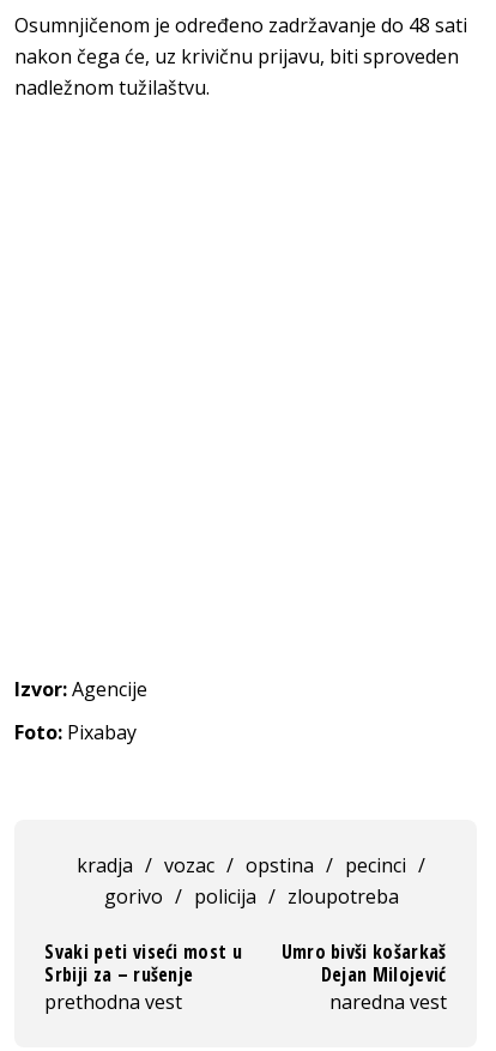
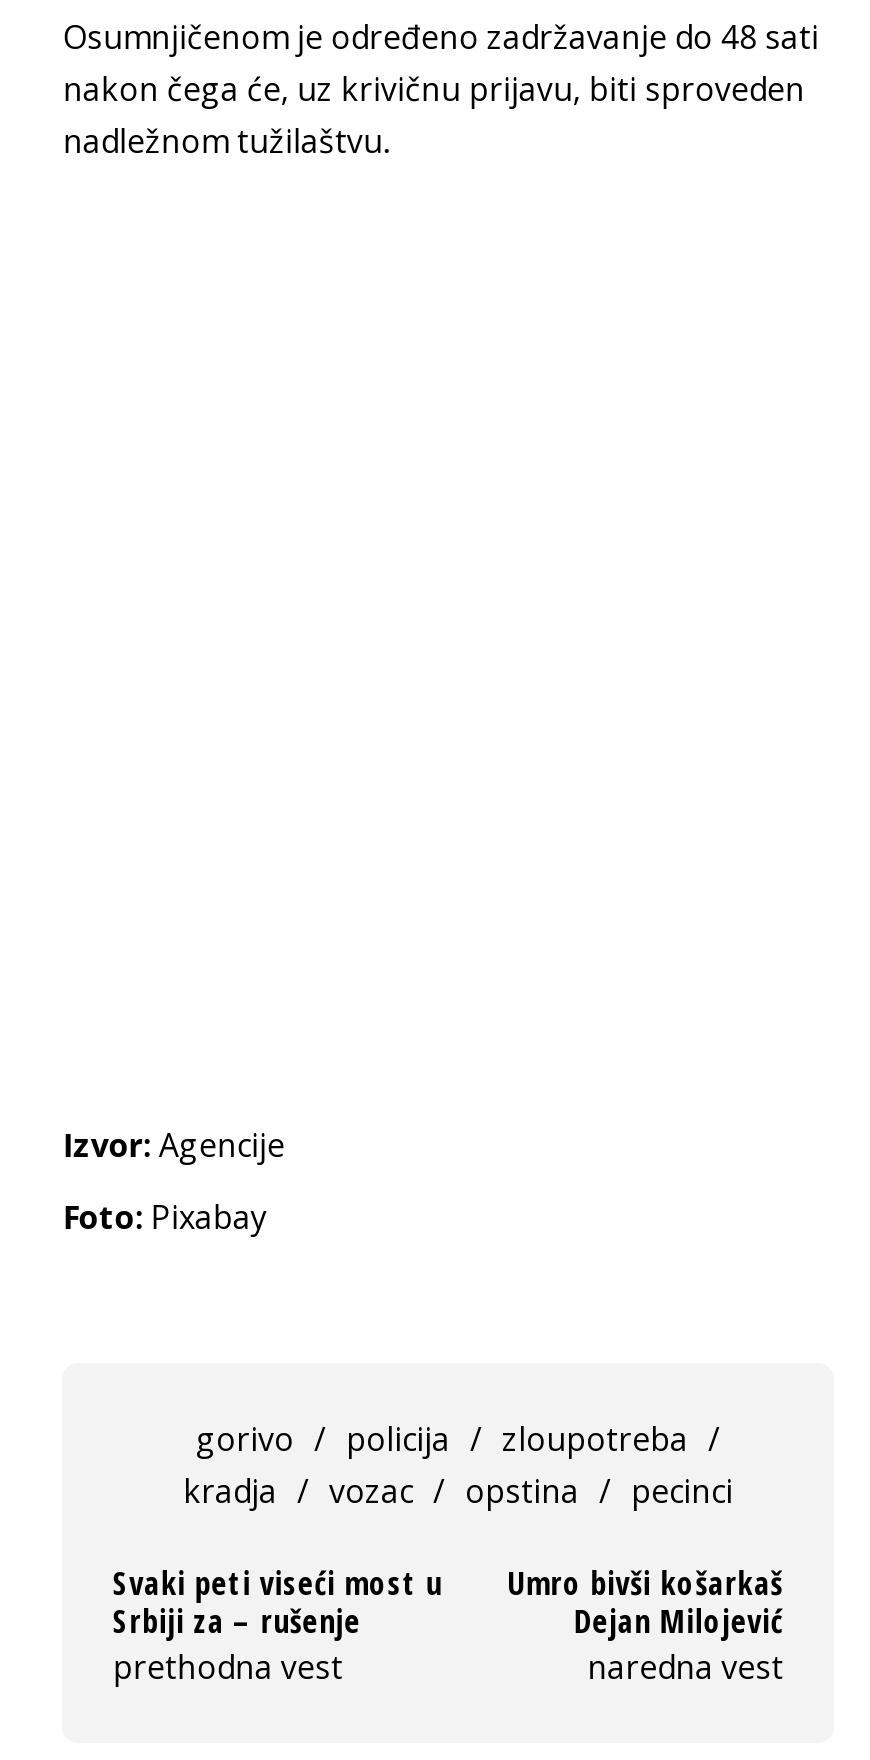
[77,853,426,910] kradja / vozac / opstina / pecinci / | gorivo / policija / zloupotreba -> [183,1418,733,1514] gorivo / policija / zloupotreba / | kradja / vozac / opstina / pecinci

